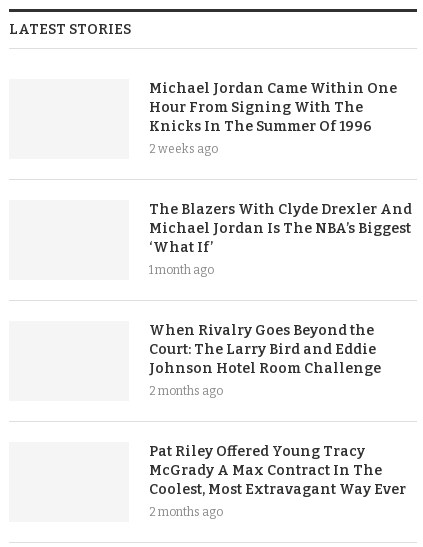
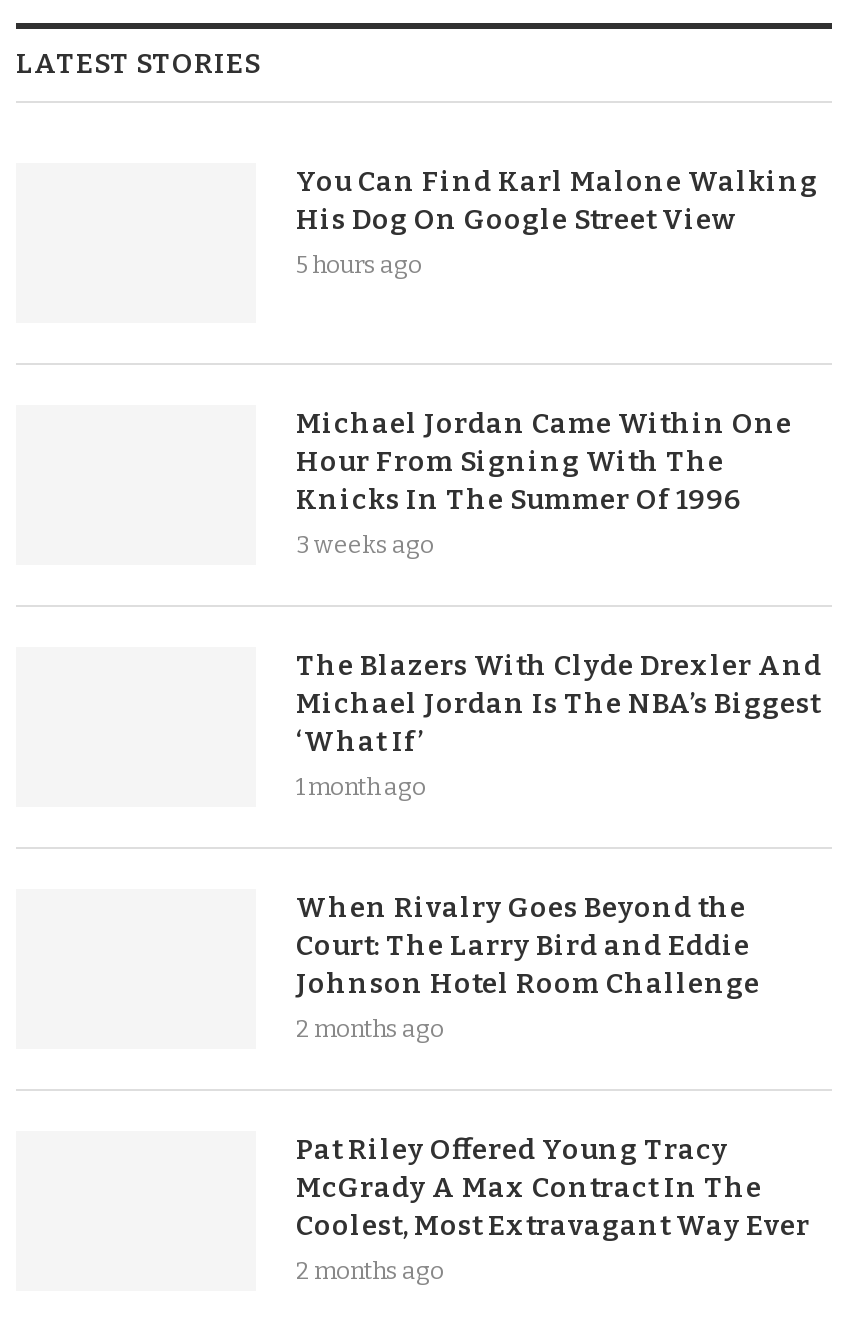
none -> [296,165,818,279] You Can Find Karl Malone Walking | His Dog On Google Street View | 5 hours ago
[149,142,218,156] 2 weeks ago -> [296,531,434,559] 3 weeks ago

